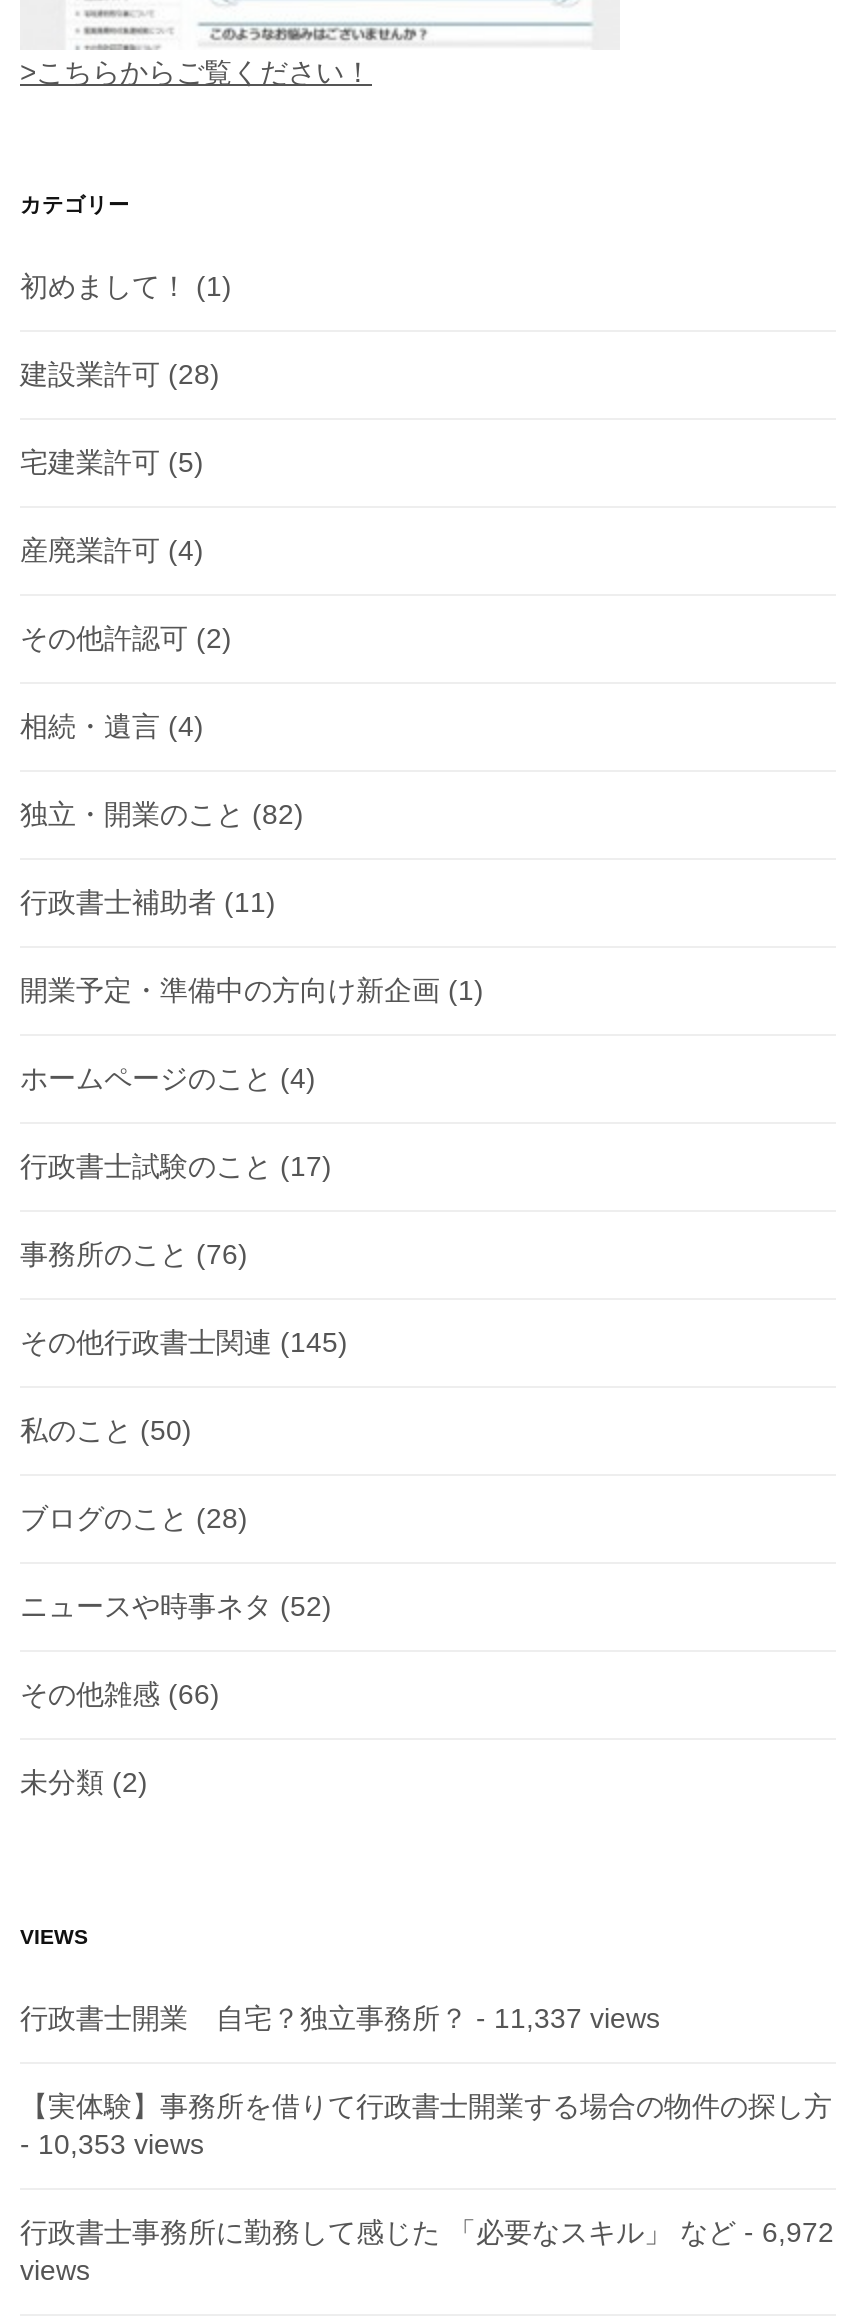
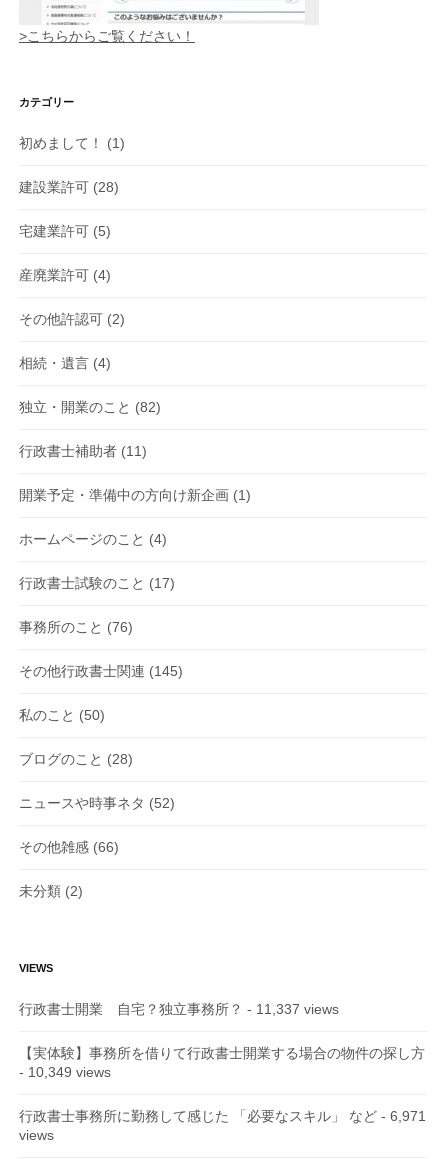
[20,2128,204,2160] - 10,353 views -> [19,1064,111,1080] - 10,349 views
[20,2216,834,2248] 行政書士事務所に勤務して感じた 「必要なスキル」 など- 6,972 -> [19,1108,426,1124] 行政書士事務所に勤務して感じた 「必要なスキル」 など- 6,971

